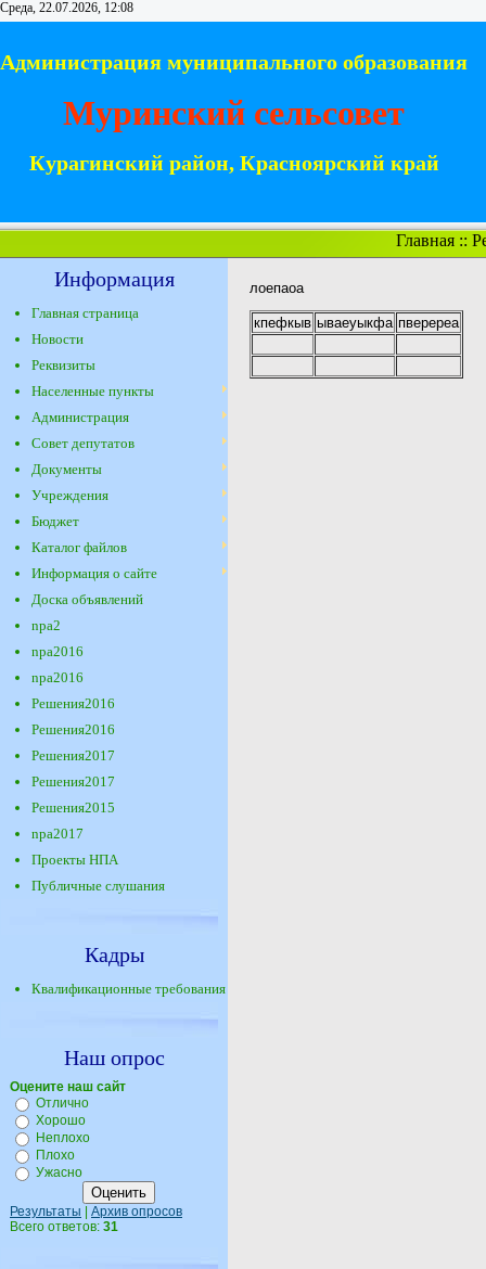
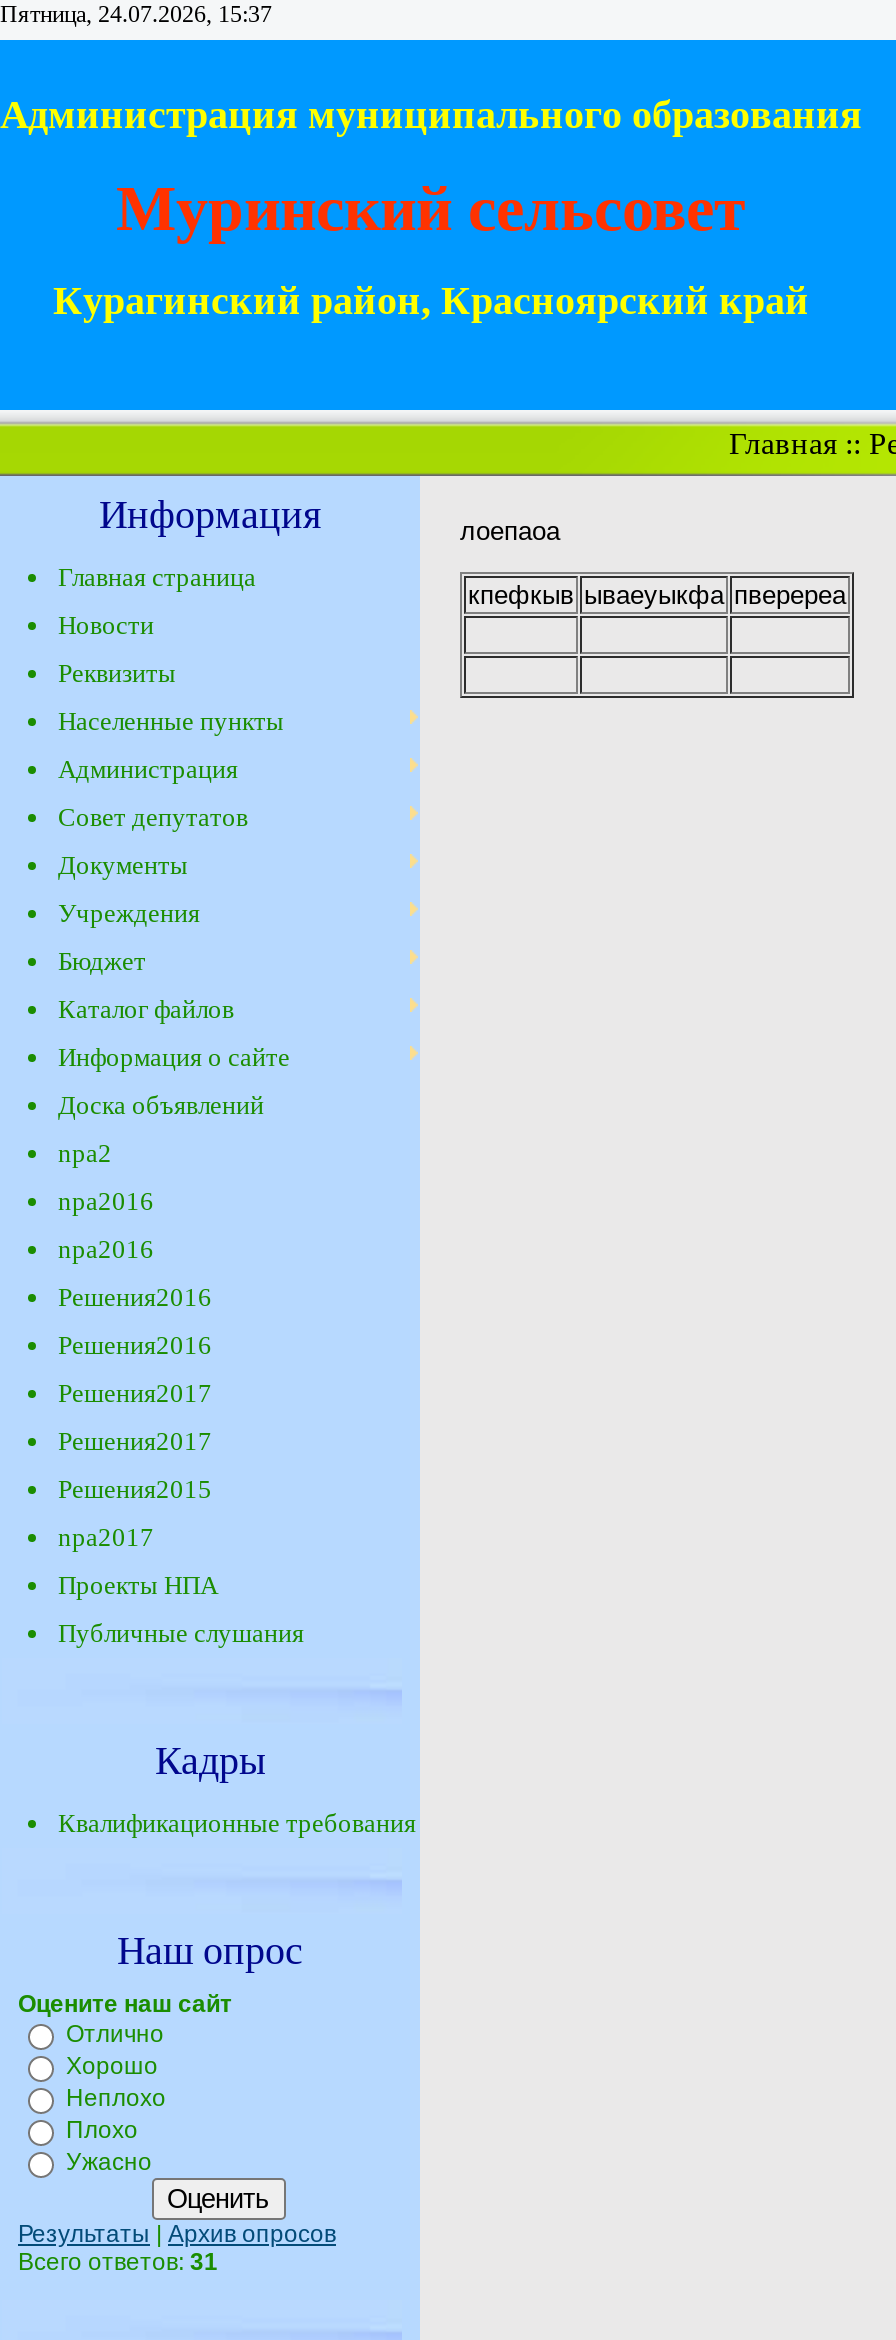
[0,0,133,15] Среда, 22.07.2026, 12:08 -> [0,0,272,28] Пятница, 24.07.2026, 15:37

